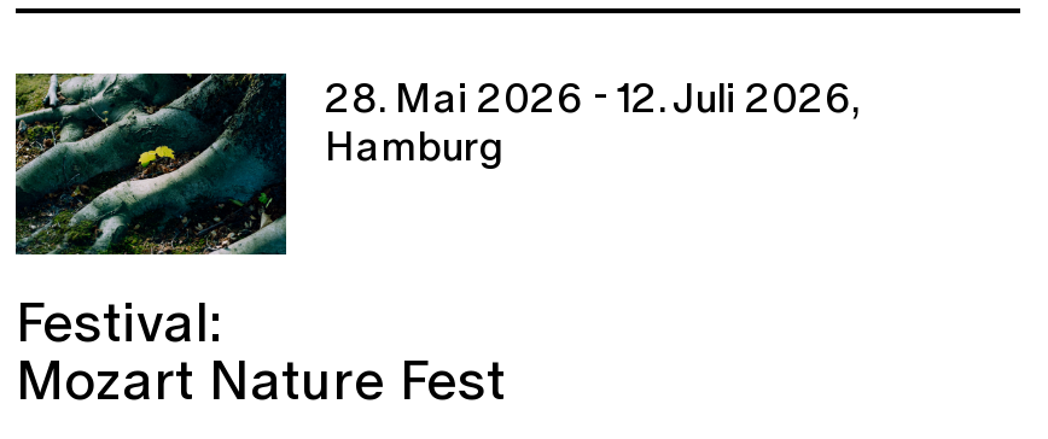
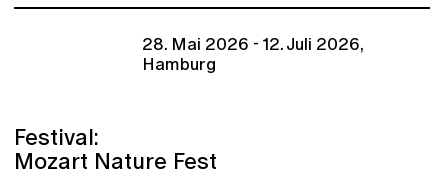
[13,71,289,257] [image] -> none

